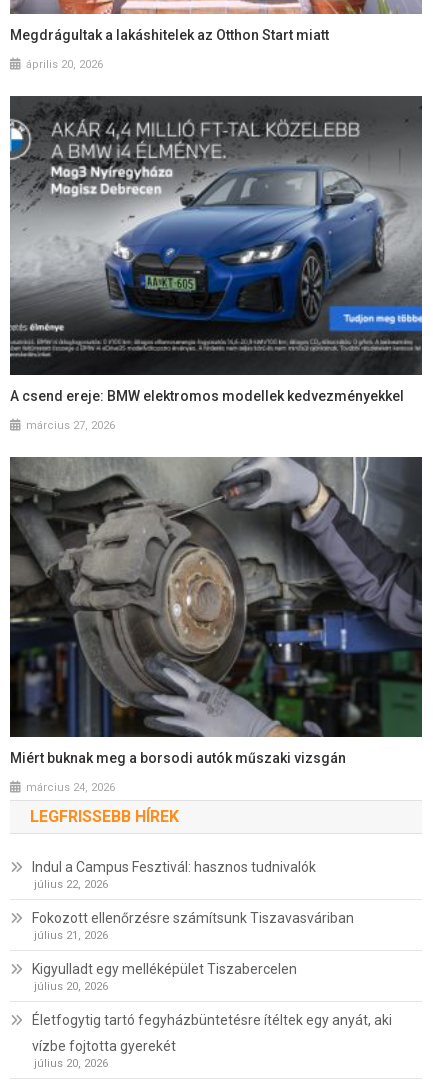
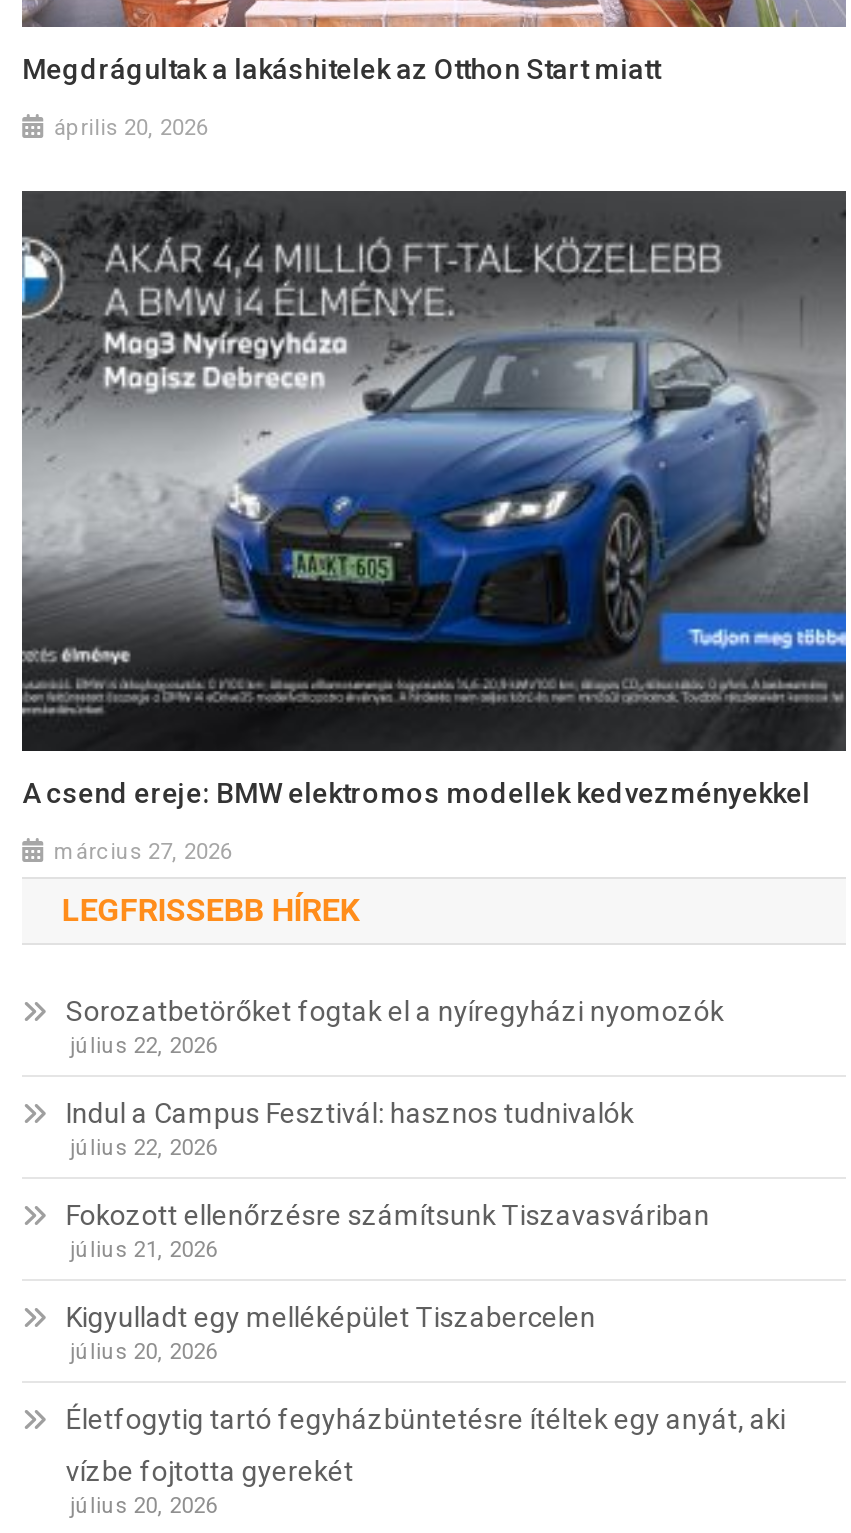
[9,457,423,794] [image] | Miért buknak meg a borsodi autók műszaki vizsgán | március 24, 2026 -> none
moved [30,807,179,826] -> [62,890,360,928]: LEGFRISSEBB HÍREK
none -> [66,994,724,1058] Sorozatbetörőket fogtak el a nyíregyházi nyomozók | július 22, 2026

